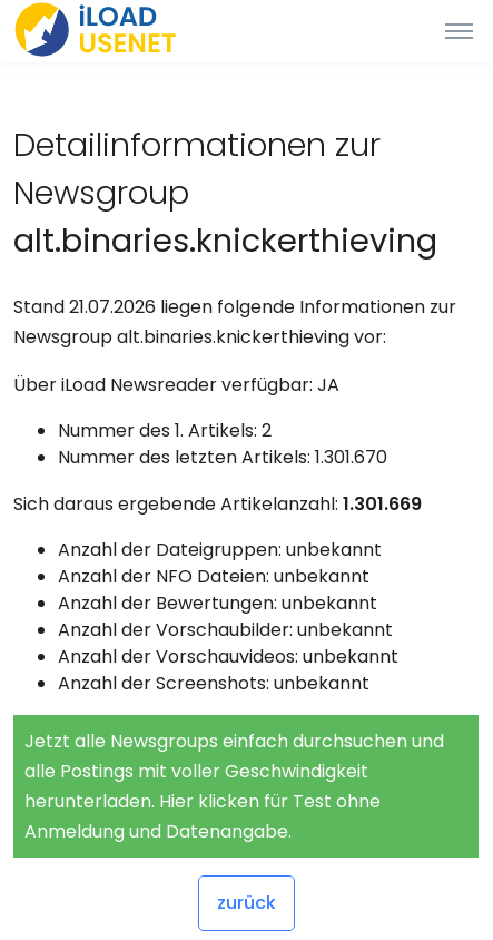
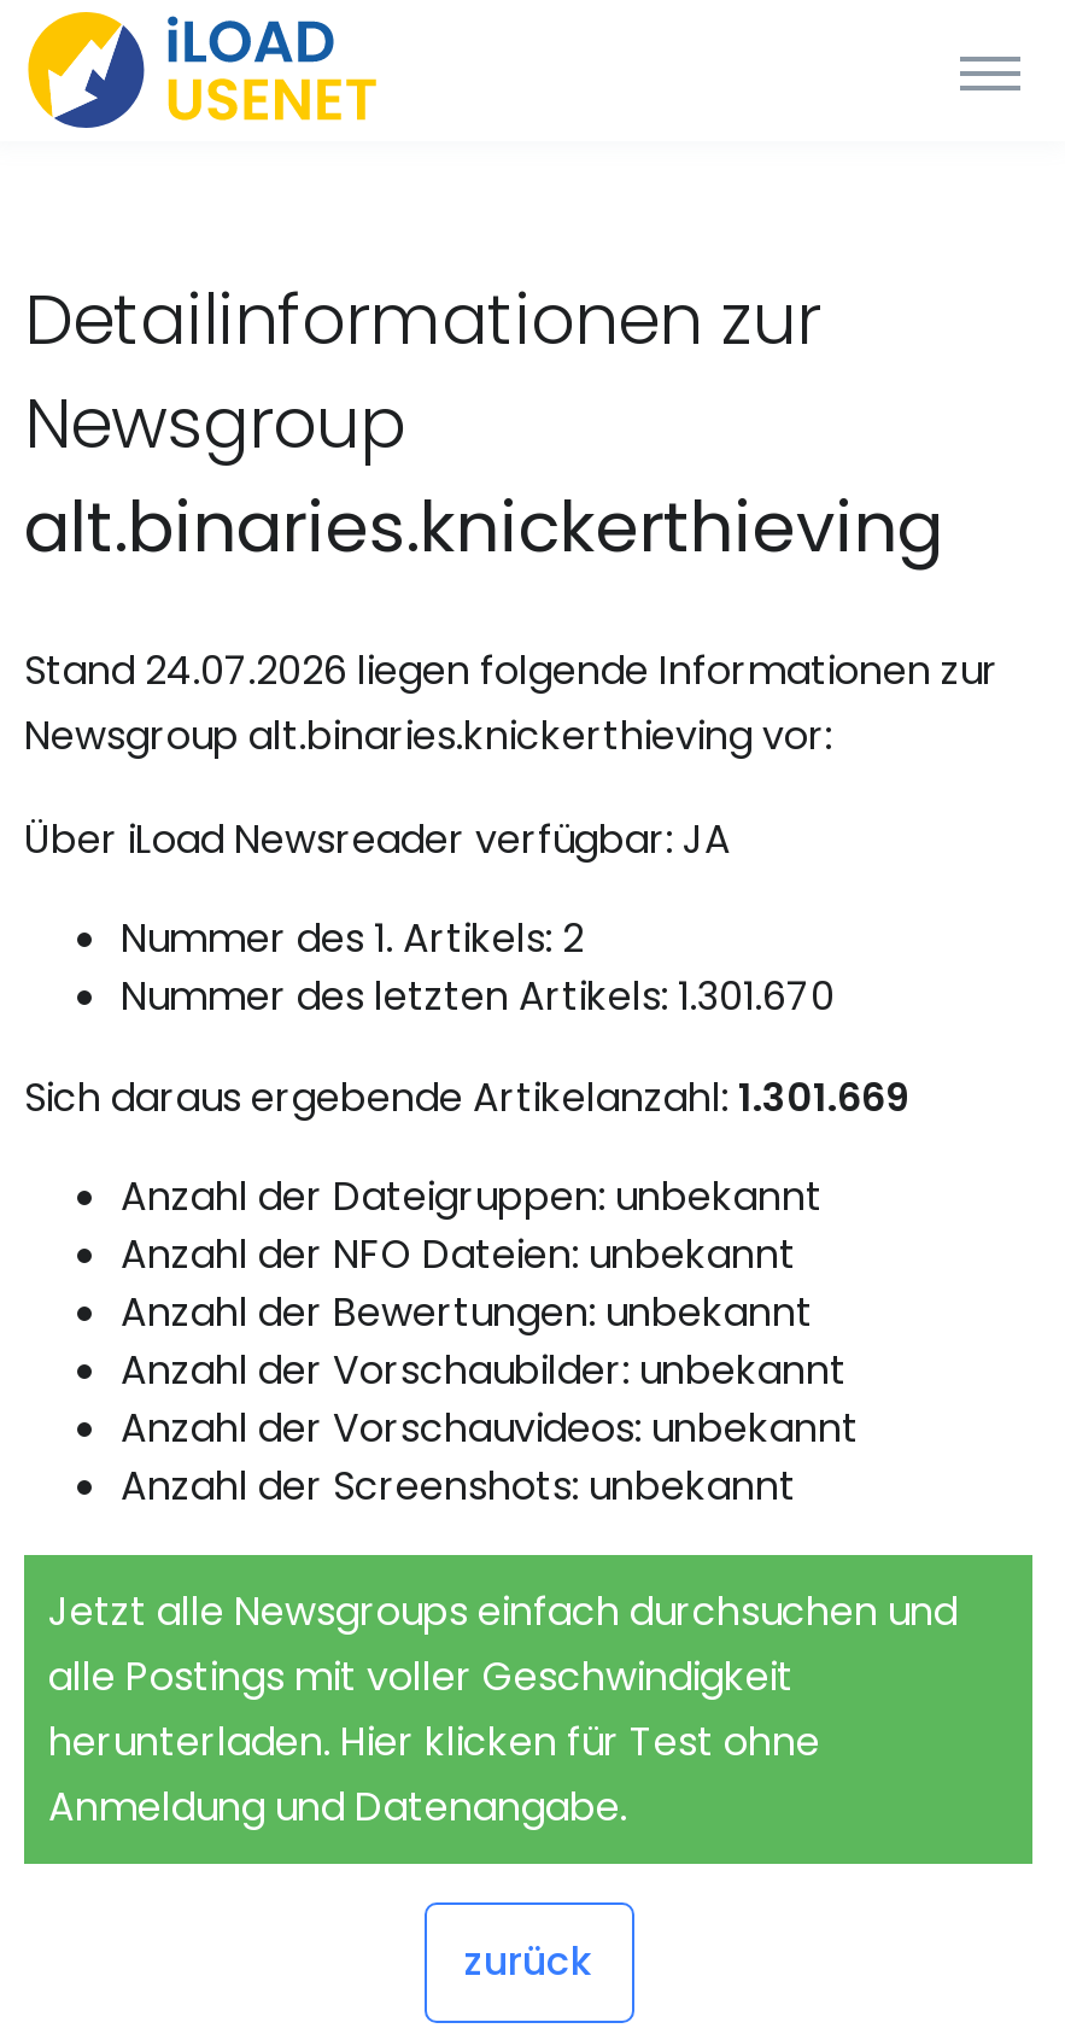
[13,294,456,320] Stand 21.07.2026 liegen folgende Informationen zur -> [24,643,999,698] Stand 24.07.2026 liegen folgende Informationen zur

